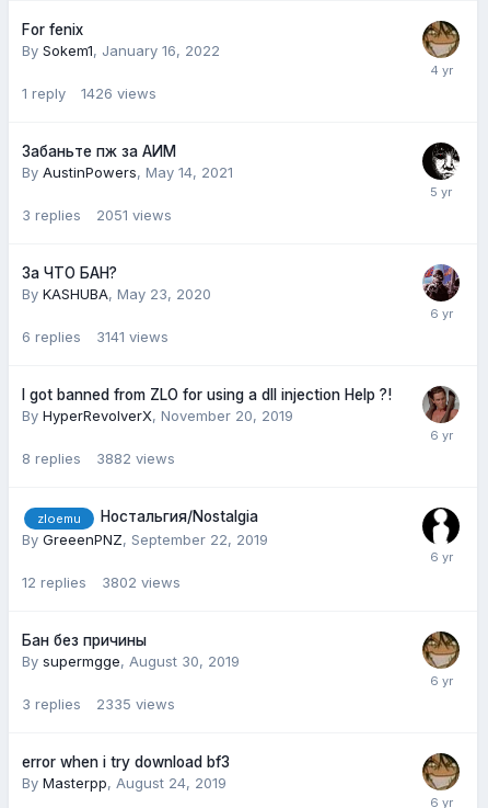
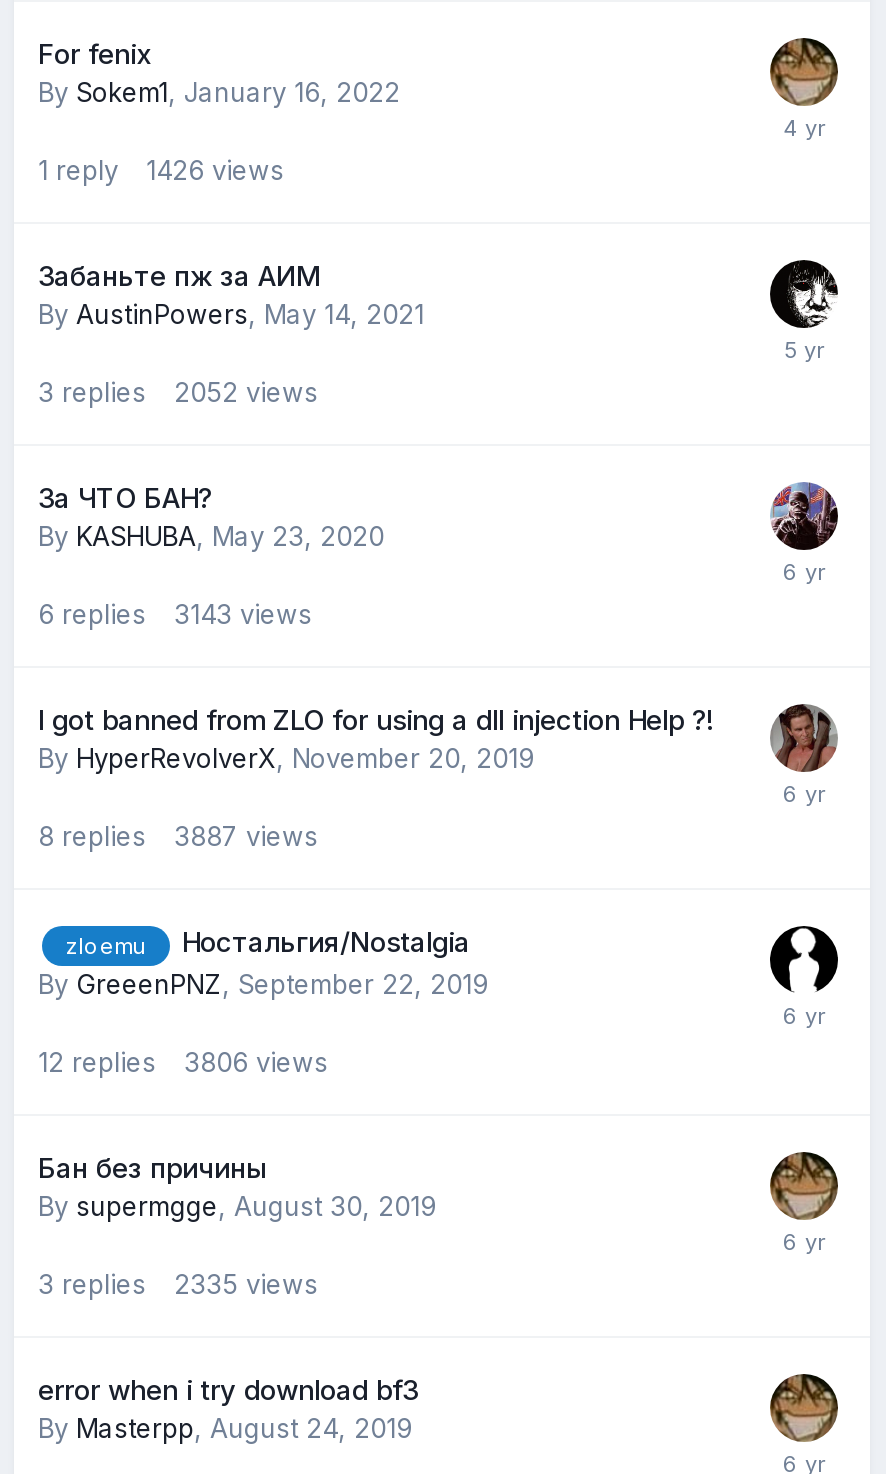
[22,207,172,224] 3 replies 2051 views -> [38,377,318,409] 3 replies 2052 views
[22,328,169,346] 6 replies 3141 views -> [38,599,312,631] 6 replies 3143 views
[22,450,175,467] 8 replies 3882 views -> [38,821,318,853] 8 replies 3887 views
[22,573,181,591] 12 replies 3802 views -> [38,1045,328,1077] 12 replies 3806 views

